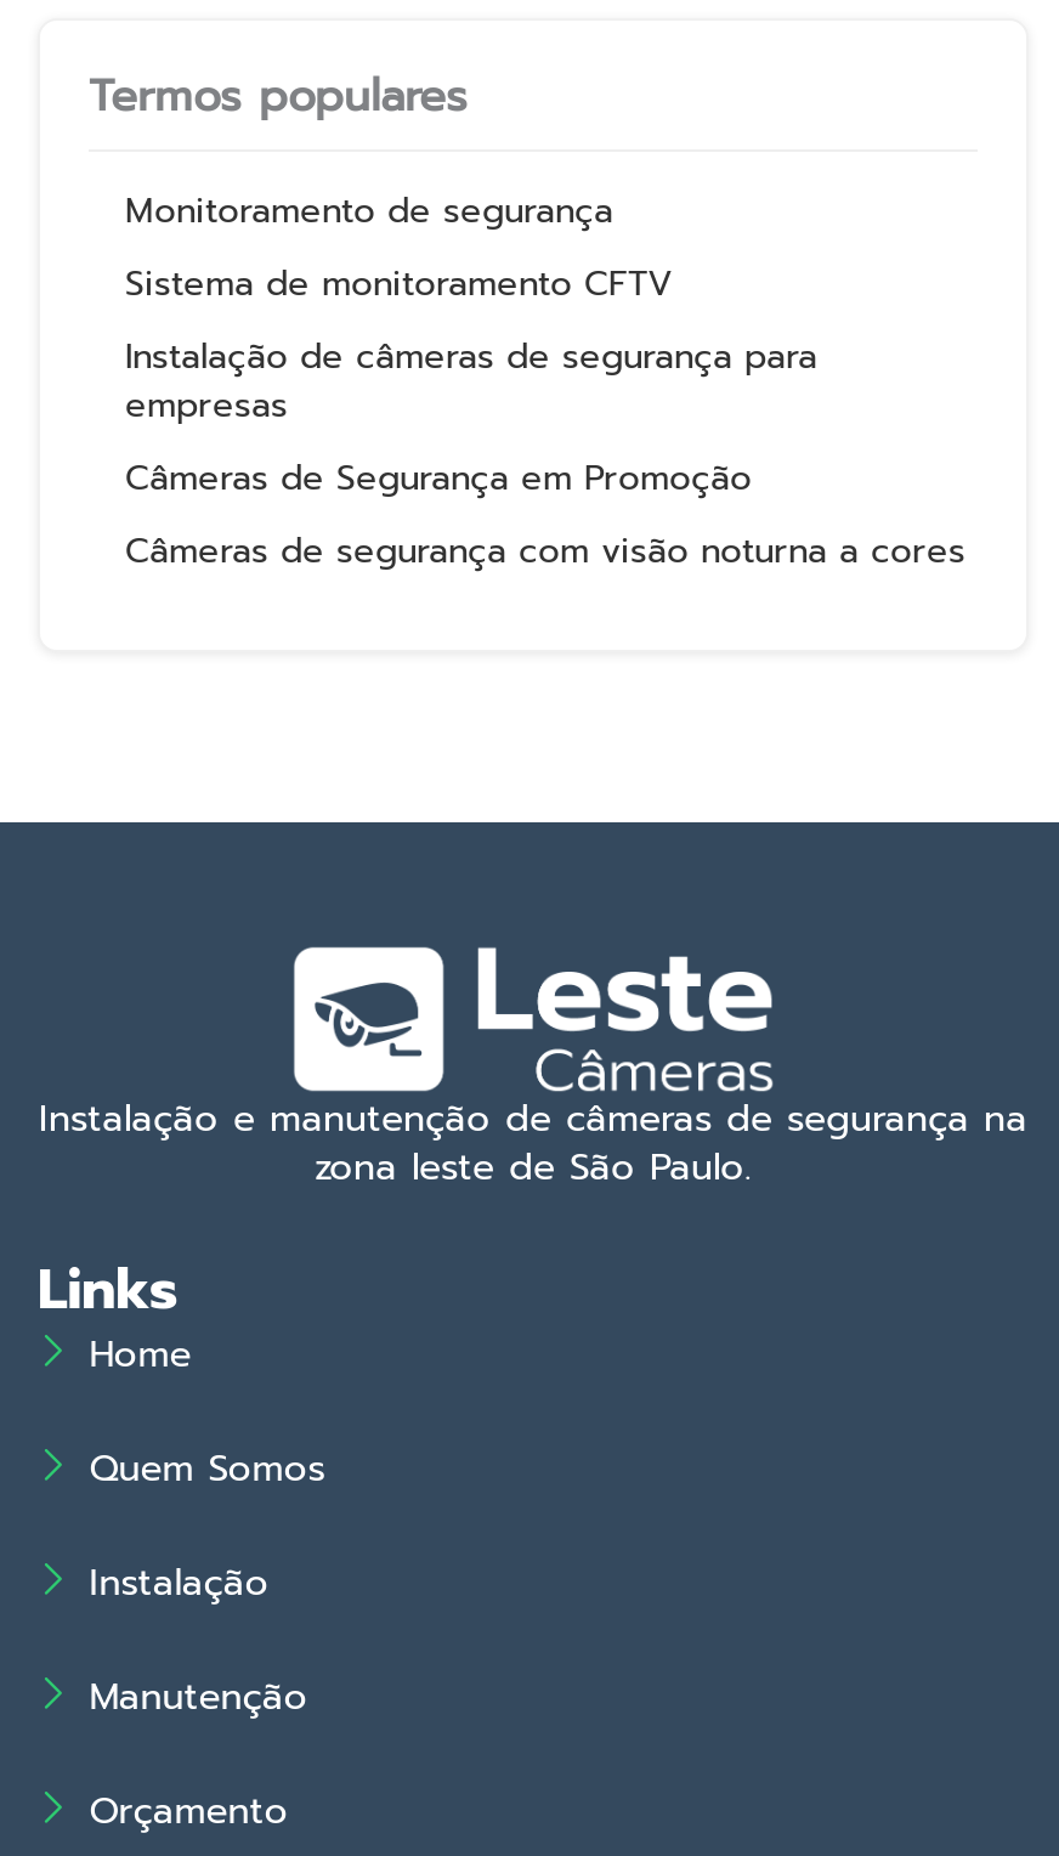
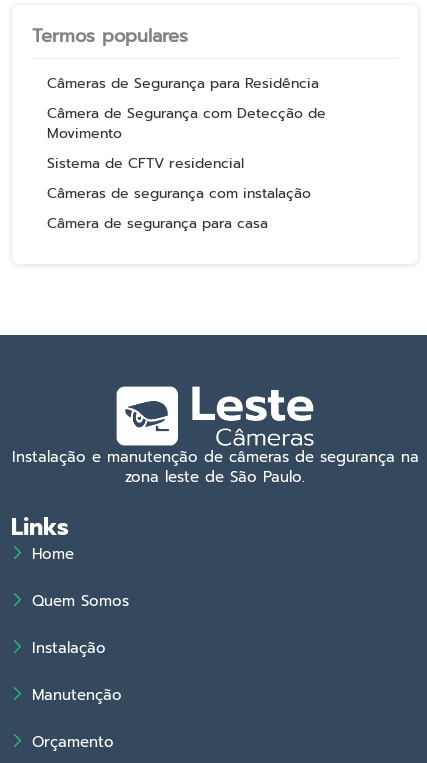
[125,186,965,577] Monitoramento de segurança | Sistema de monitoramento CFTV | Instalação de câmeras de segurança para | empresas | Câmeras de Segurança em Promoção | Câmeras de segurança com visão noturna a cores -> [47,73,326,234] Câmeras de Segurança para Residência | Câmera de Segurança com Detecção de | Movimento | Sistema de CFTV residencial | Câmeras de segurança com instalação | Câmera de segurança para casa

